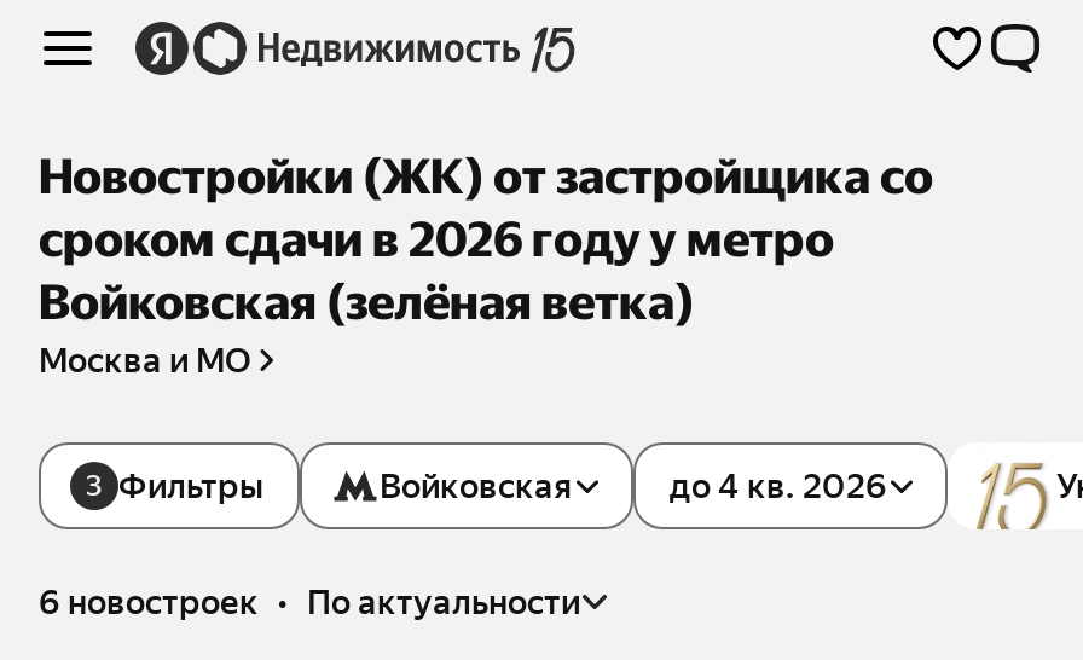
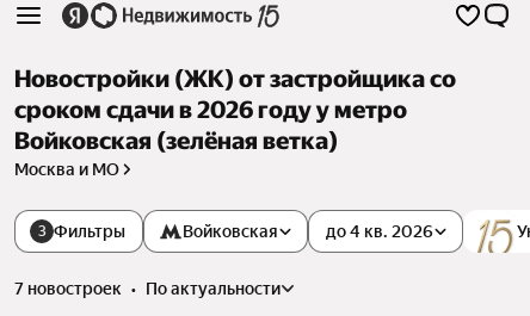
[39,583,580,622] 6 новостроек • по актуальности -> [14,279,281,298] 7 новостроек • по актуальности

